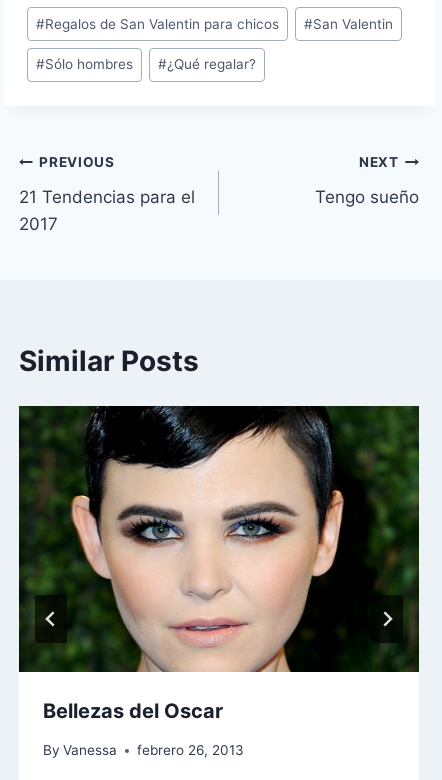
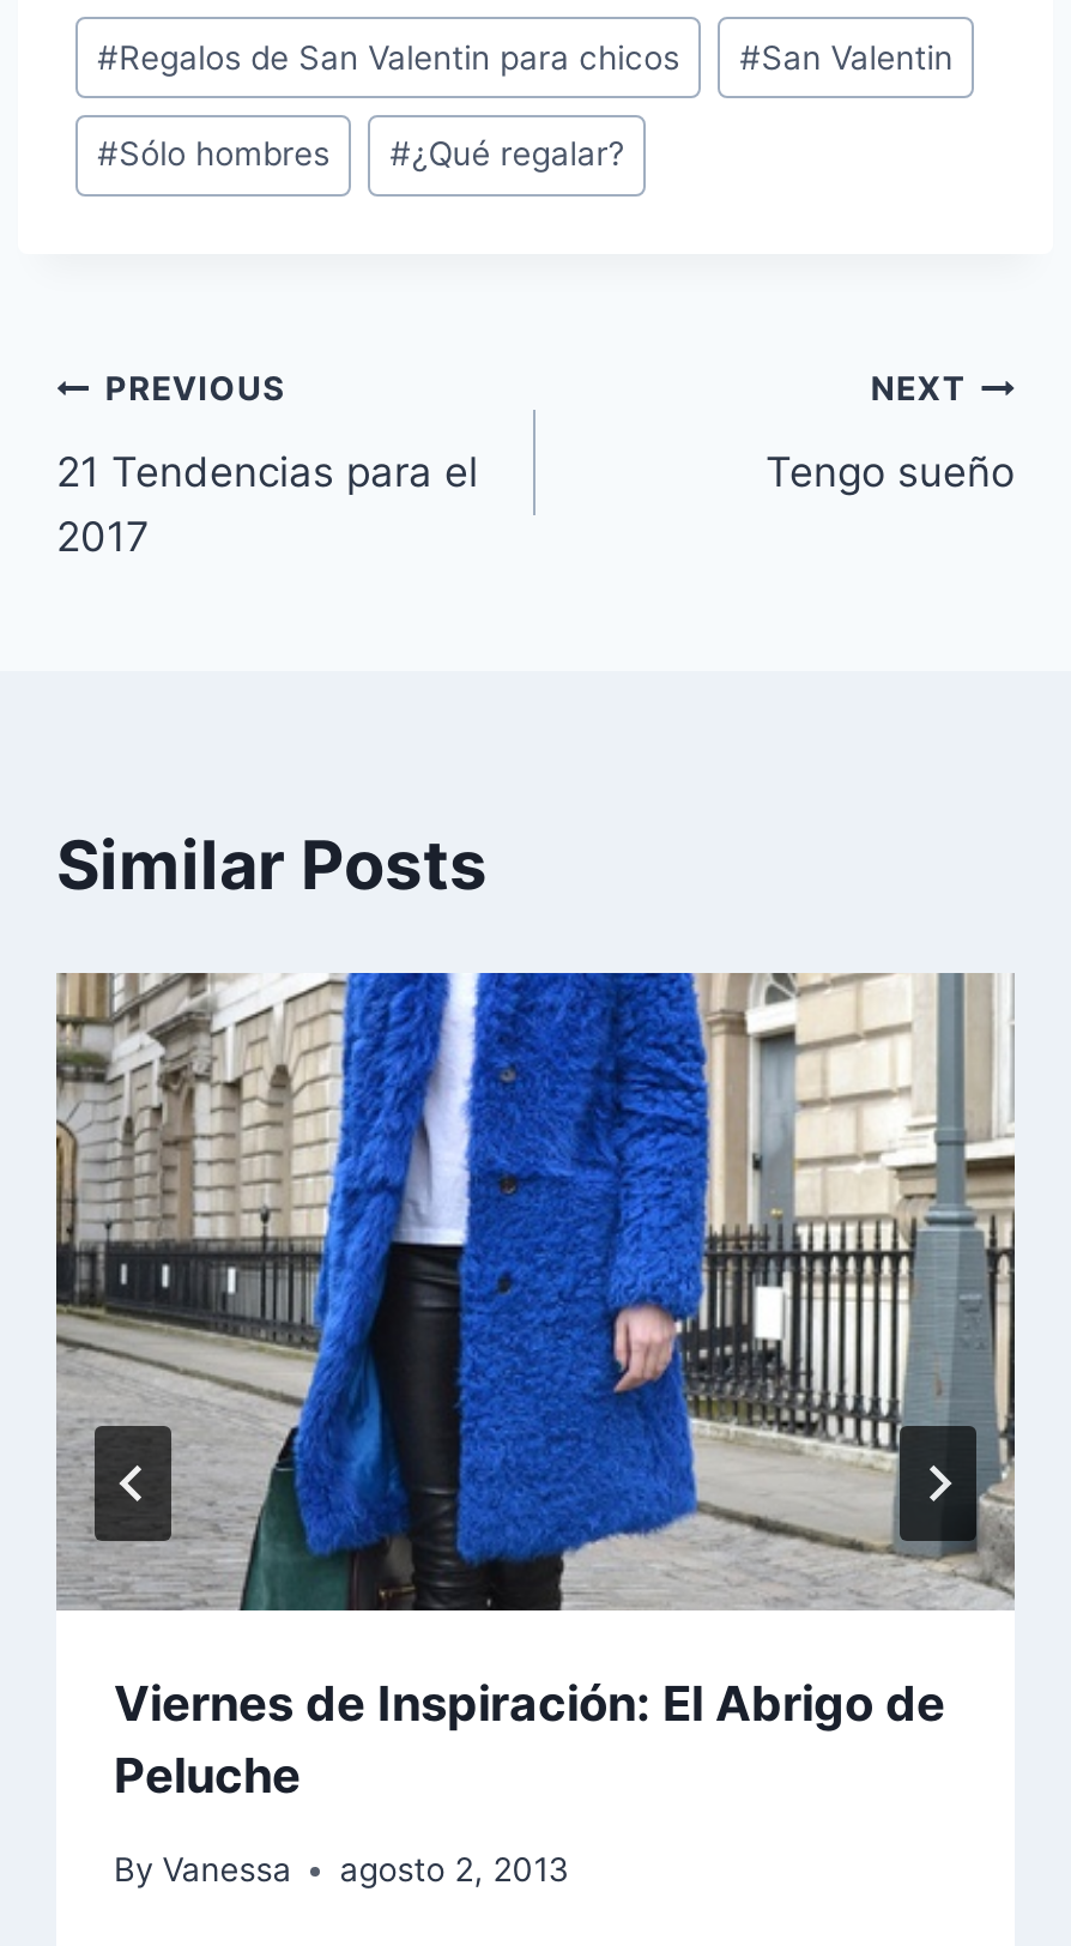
[19,405,420,723] [image] | Bellezas del Oscar -> [54,971,1015,1806] [image] | Viernes de Inspiración: El Abrigo de | Peluche
[43,742,244,758] By Vanessa febrero 26, 2013 -> [114,1850,570,1889] By Vanessa agosto 2, 2013

